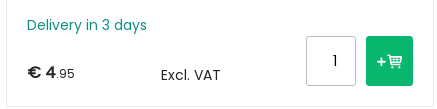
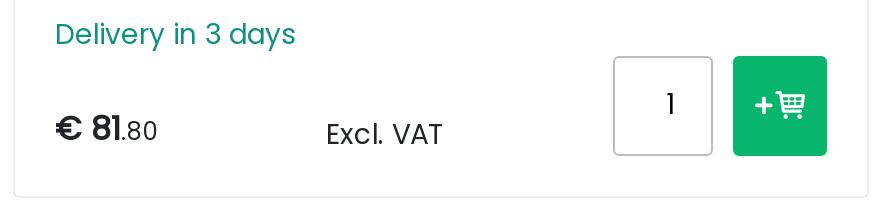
[27,61,75,84] € 4.95 -> [55,105,159,151] € 81.80

